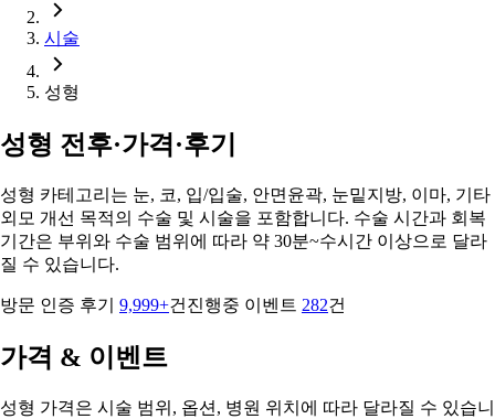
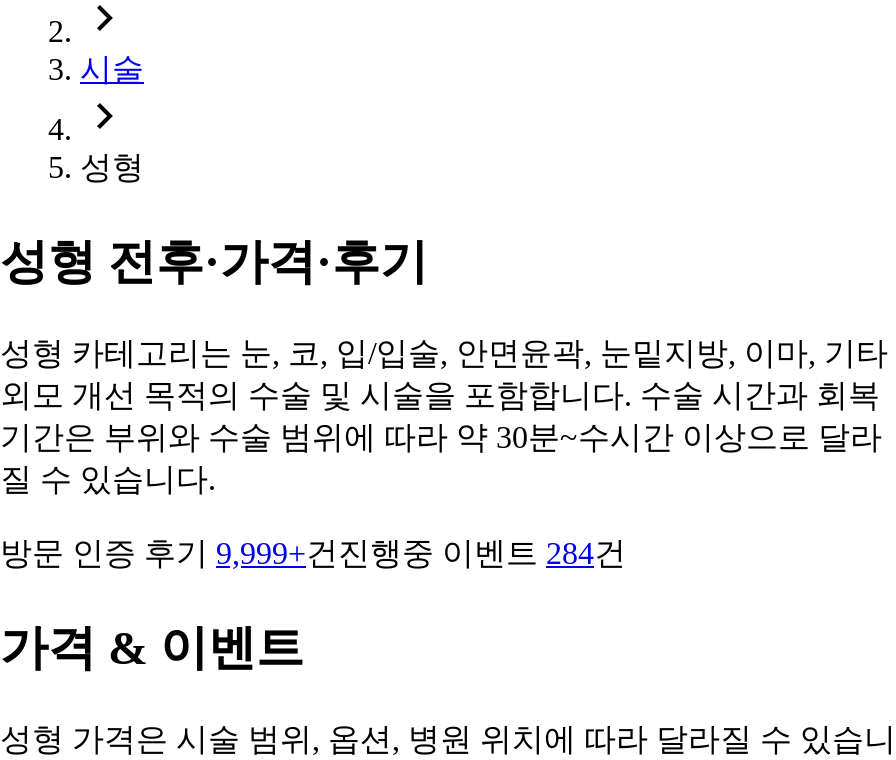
[0,295,346,314] 방문 인증 후기 9,999+건 진행중 이벤트 282건 -> [0,536,626,570] 방문 인증 후기 9,999+건 진행중 이벤트 284건

